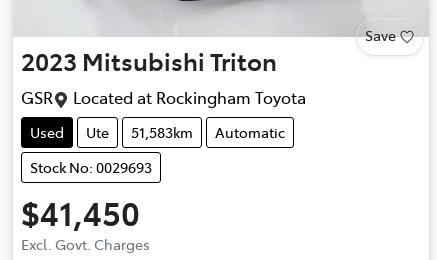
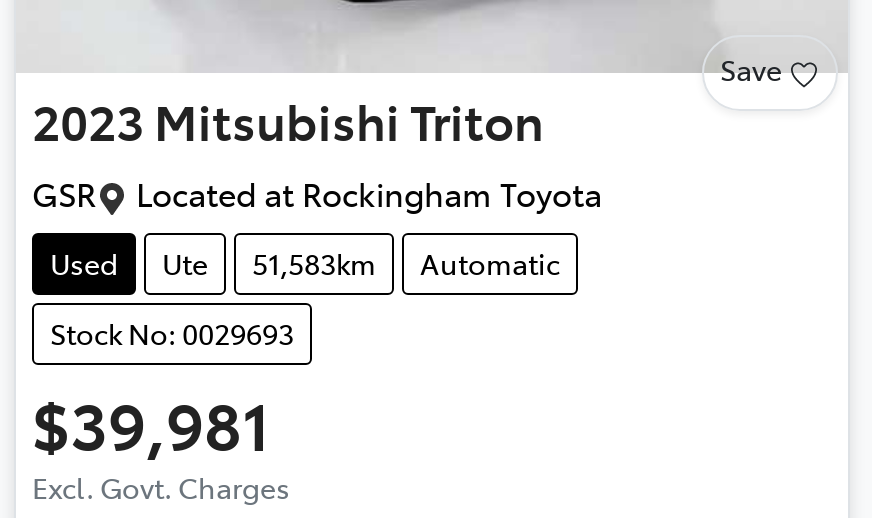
[21,190,140,234] $41,450 -> [32,380,270,468] $39,981

